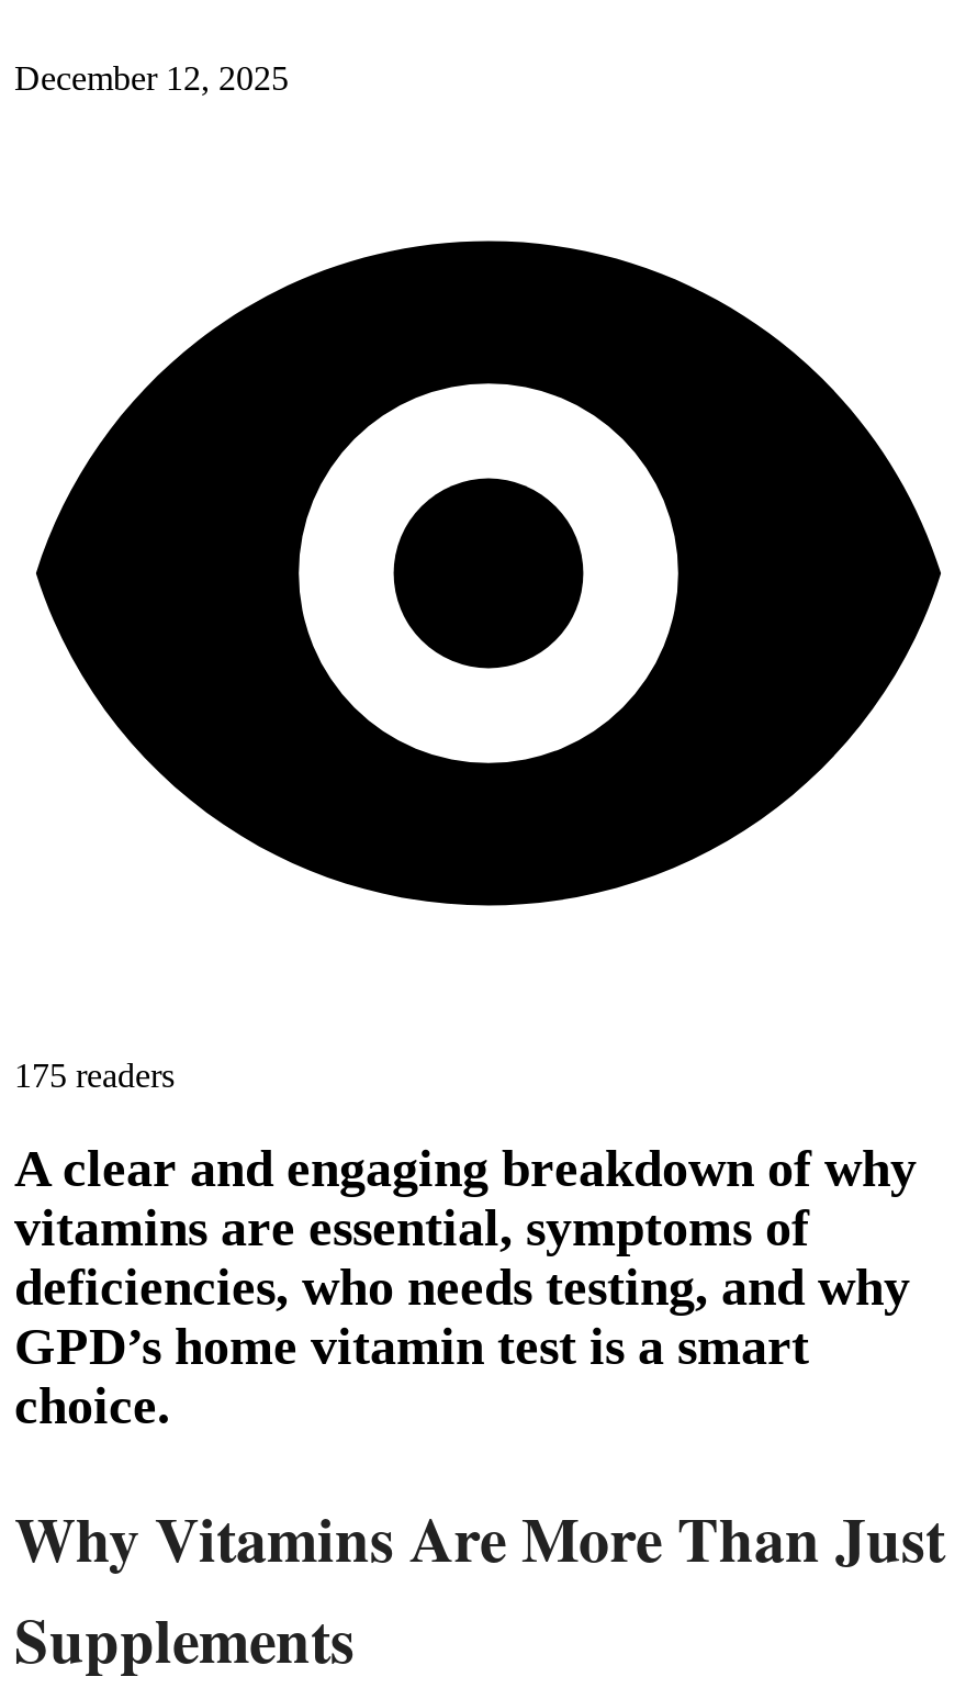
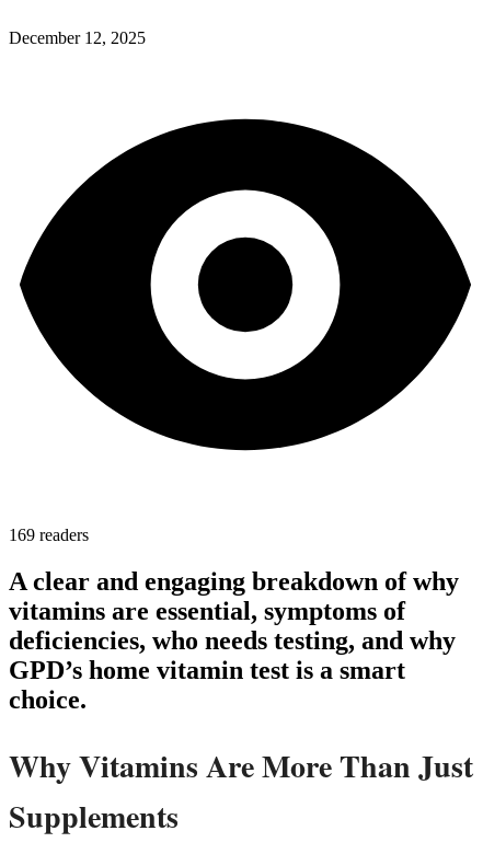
[14,1058,175,1095] 175 readers -> [9,526,89,545] 169 readers

